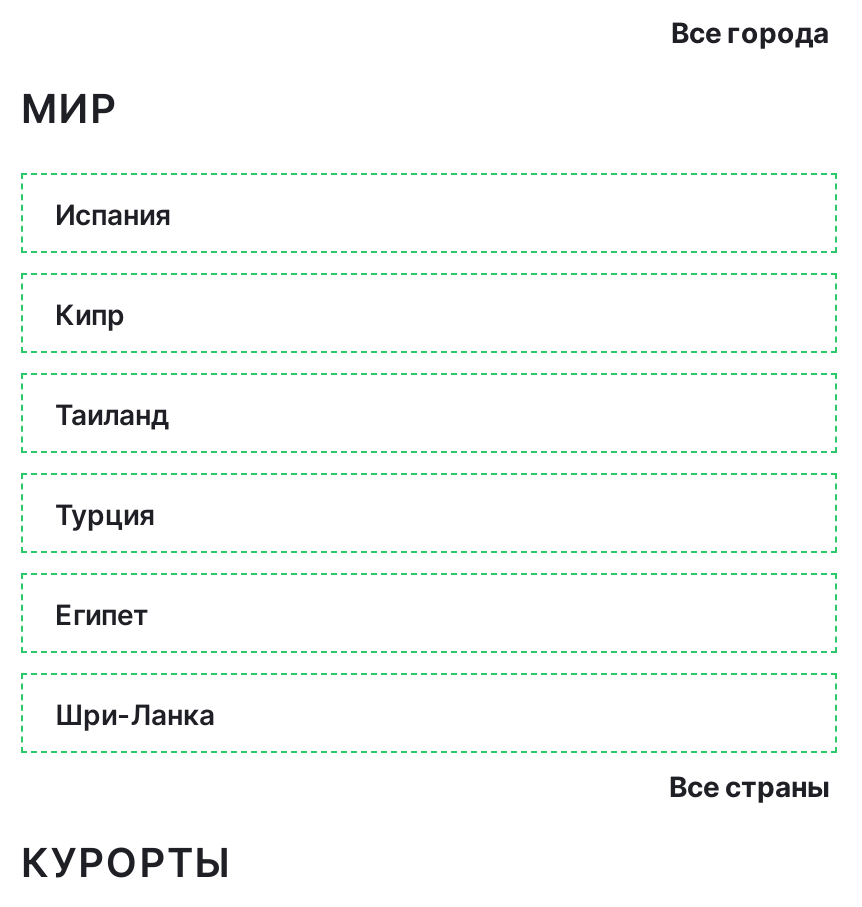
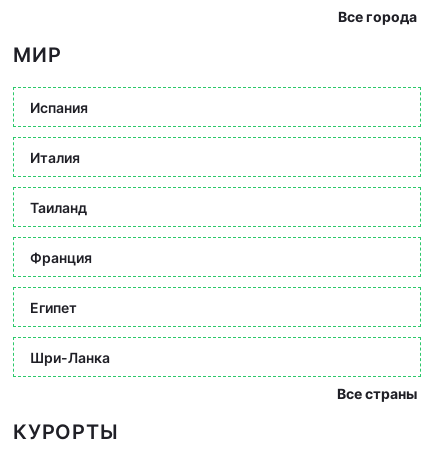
[55,296,125,330] Кипр -> [30,148,80,165] Италия
[55,496,155,530] Турция -> [30,248,92,265] Франция

